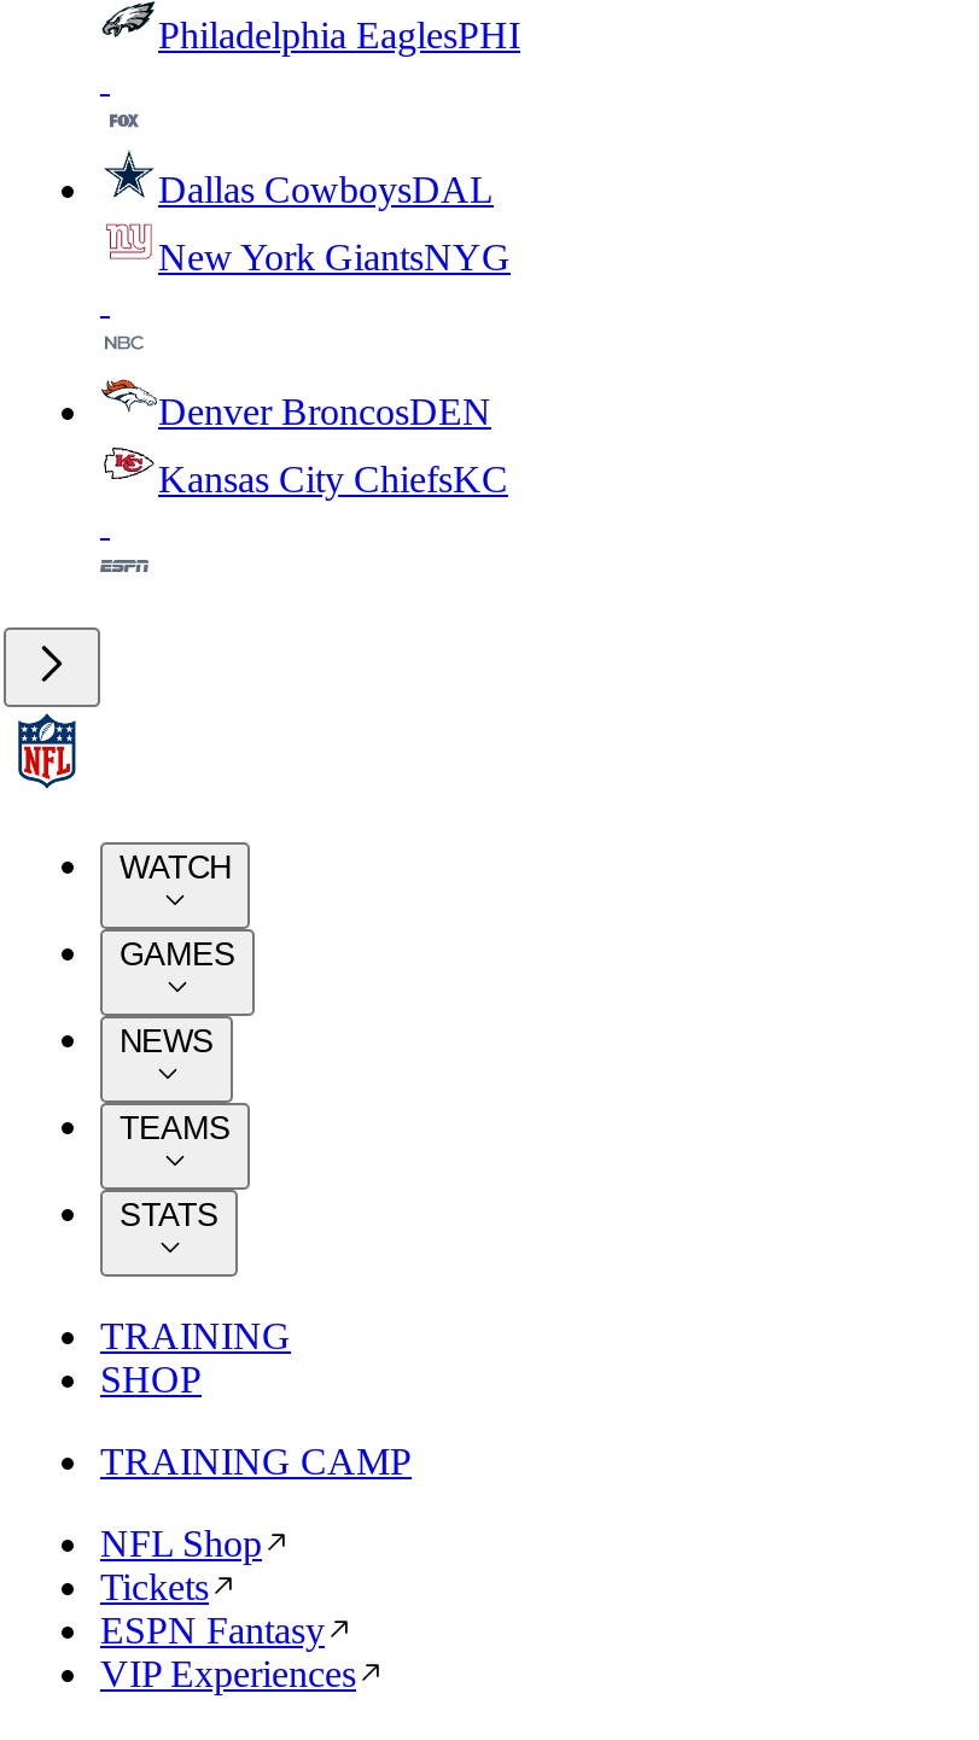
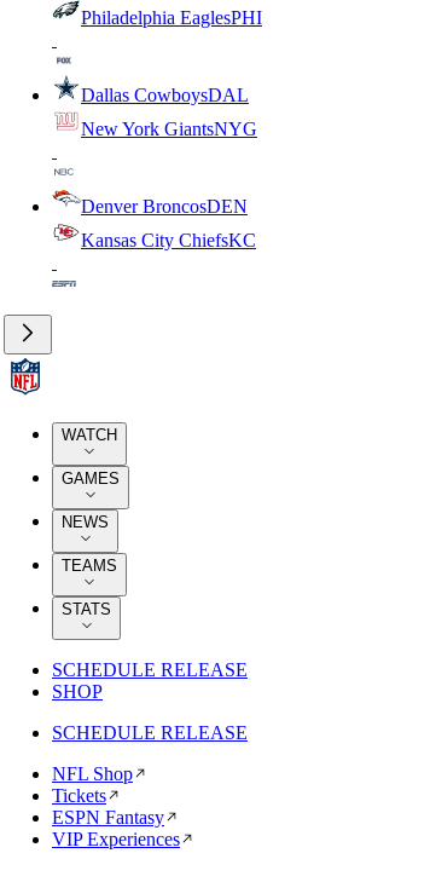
[100,1315,291,1356] TRAINING -> [52,659,248,680] SCHEDULE RELEASE
[100,1441,412,1482] TRAINING CAMP -> [52,722,248,743] SCHEDULE RELEASE

